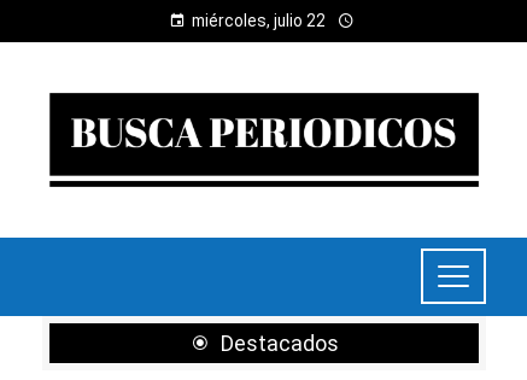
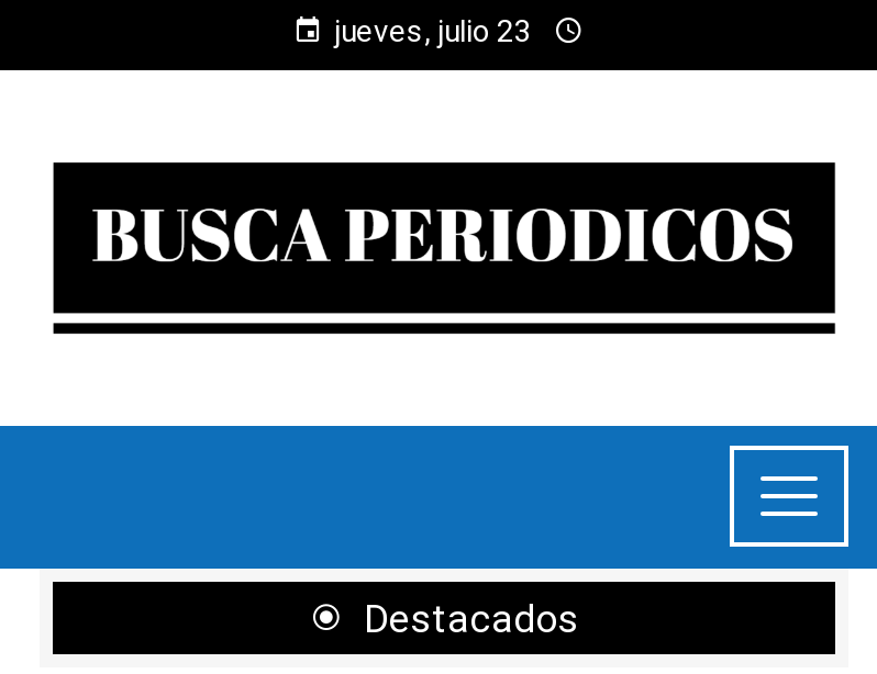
[191,11,325,30] miércoles, julio 22 -> [334,13,532,48] jueves, julio 23

